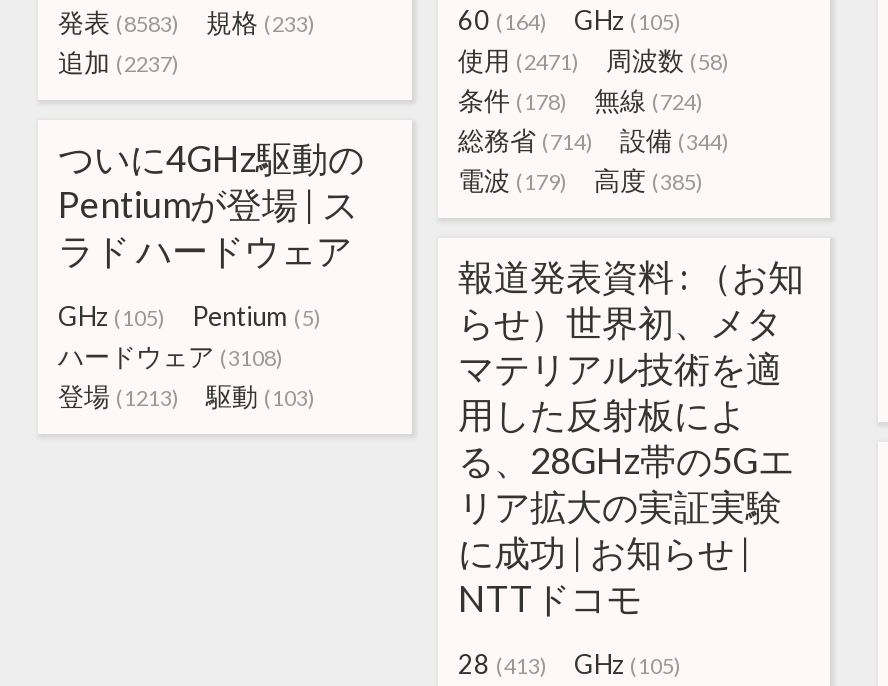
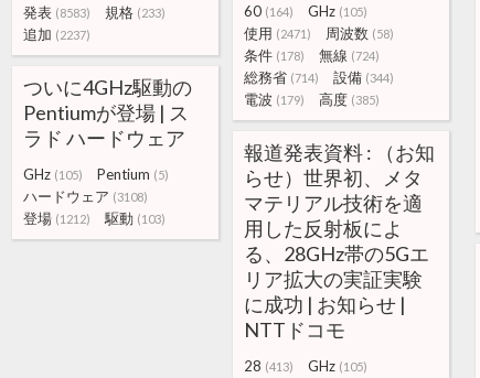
[58,380,316,412] 登場 (1213) 駆動 (103) -> [23,209,166,227] 登場 (1212) 駆動 (103)

